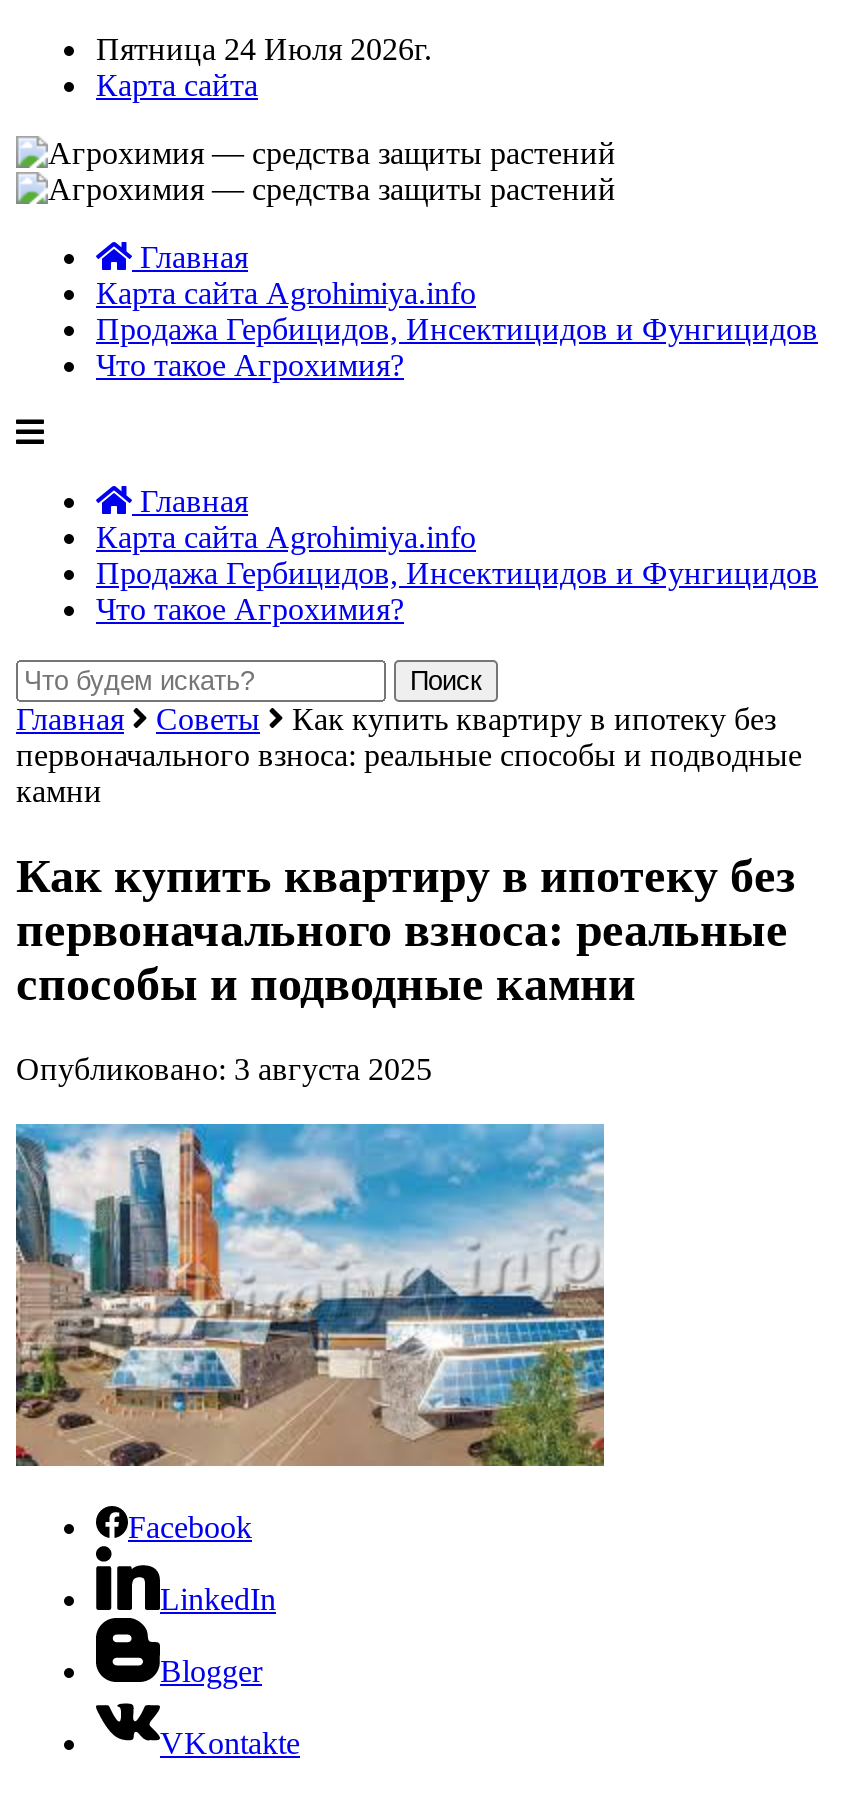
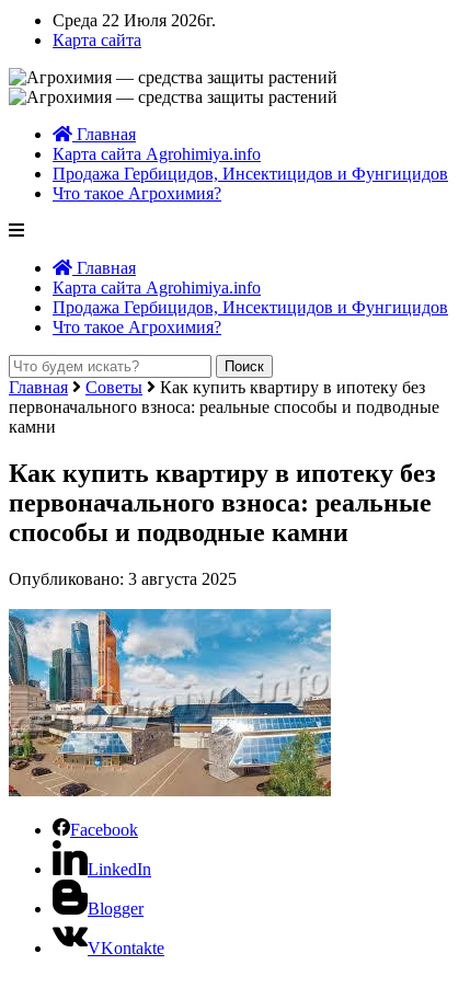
[96,32,432,66] Пятница 24 Июля 2026г. -> [53,11,216,30] Среда 22 Июля 2026г.

